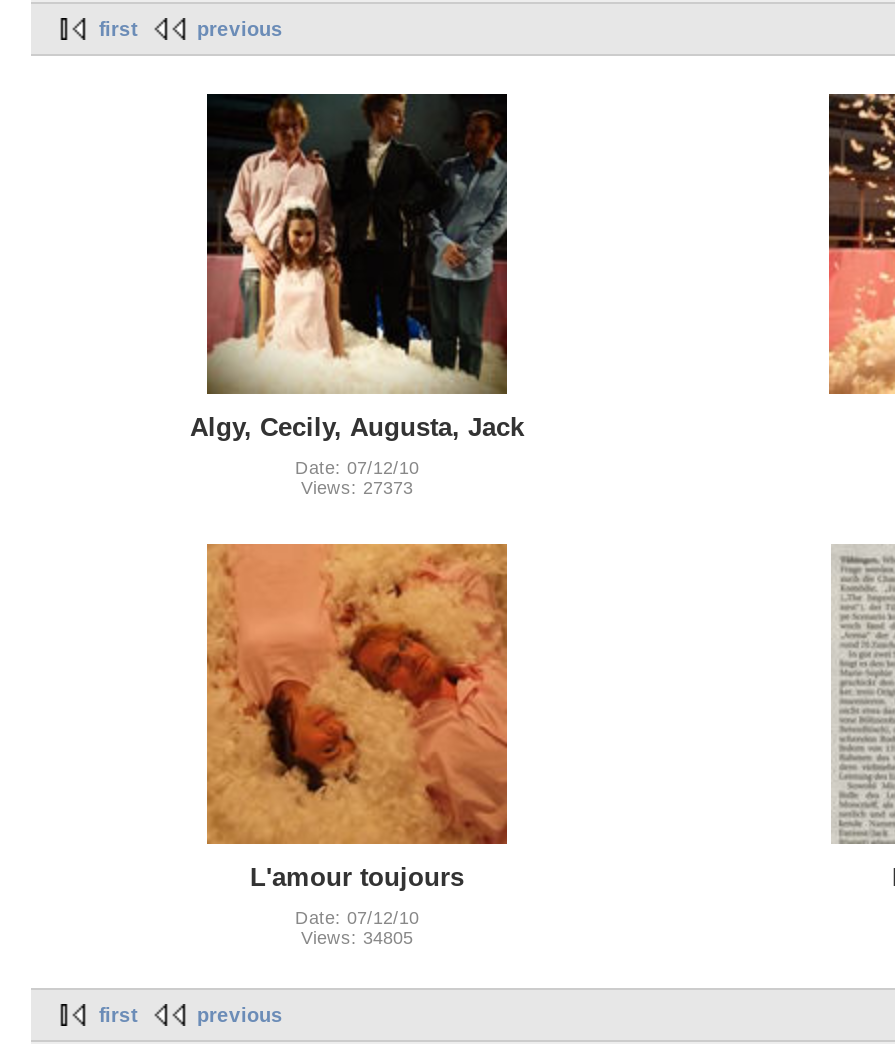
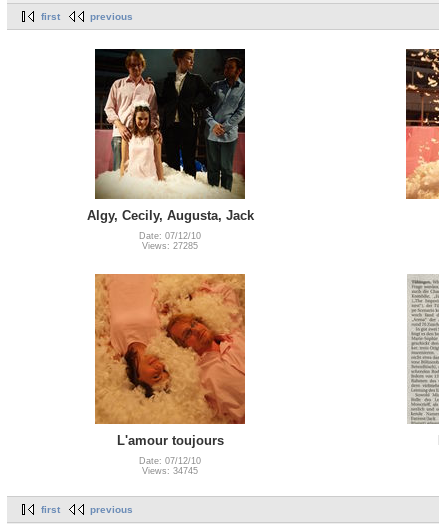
[301,478,413,498] Views: 27373 -> [142,241,198,251] Views: 27285
[301,928,413,948] Views: 34805 -> [142,466,198,476] Views: 34745

